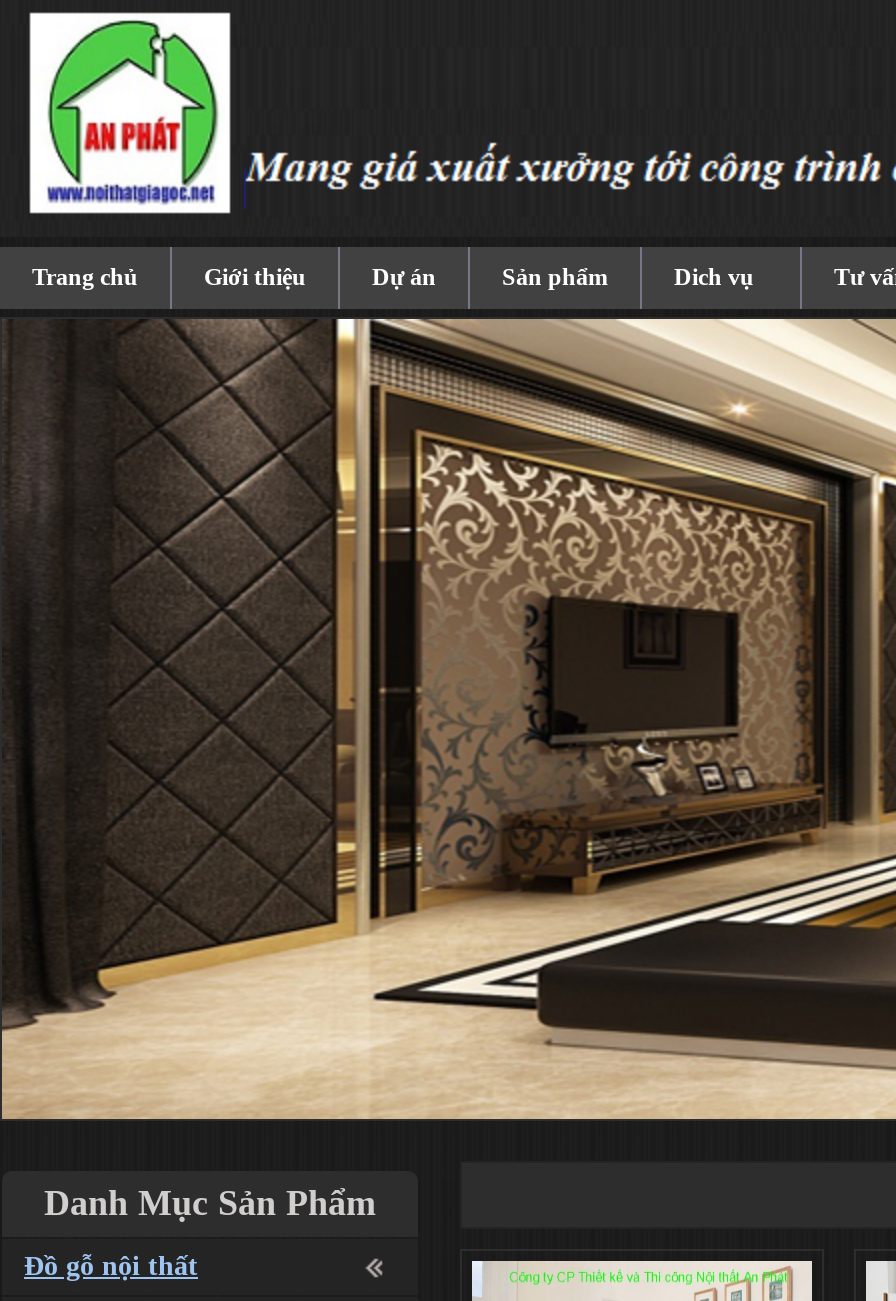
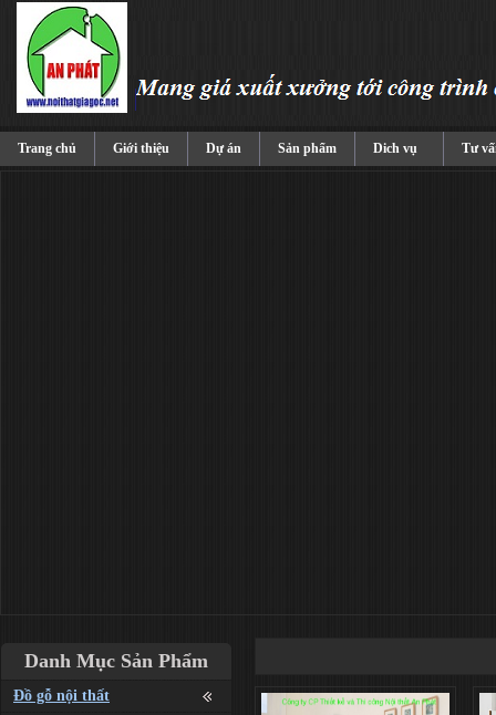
[6,317,890,1121] [image] -> none

